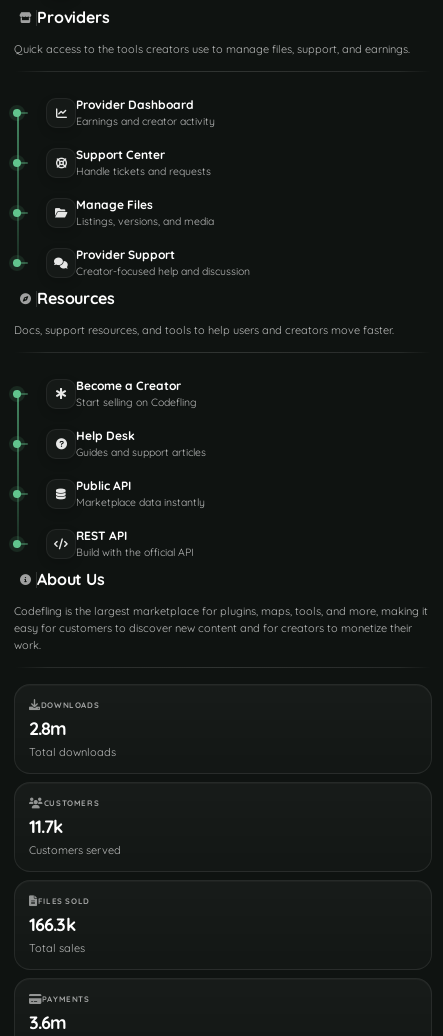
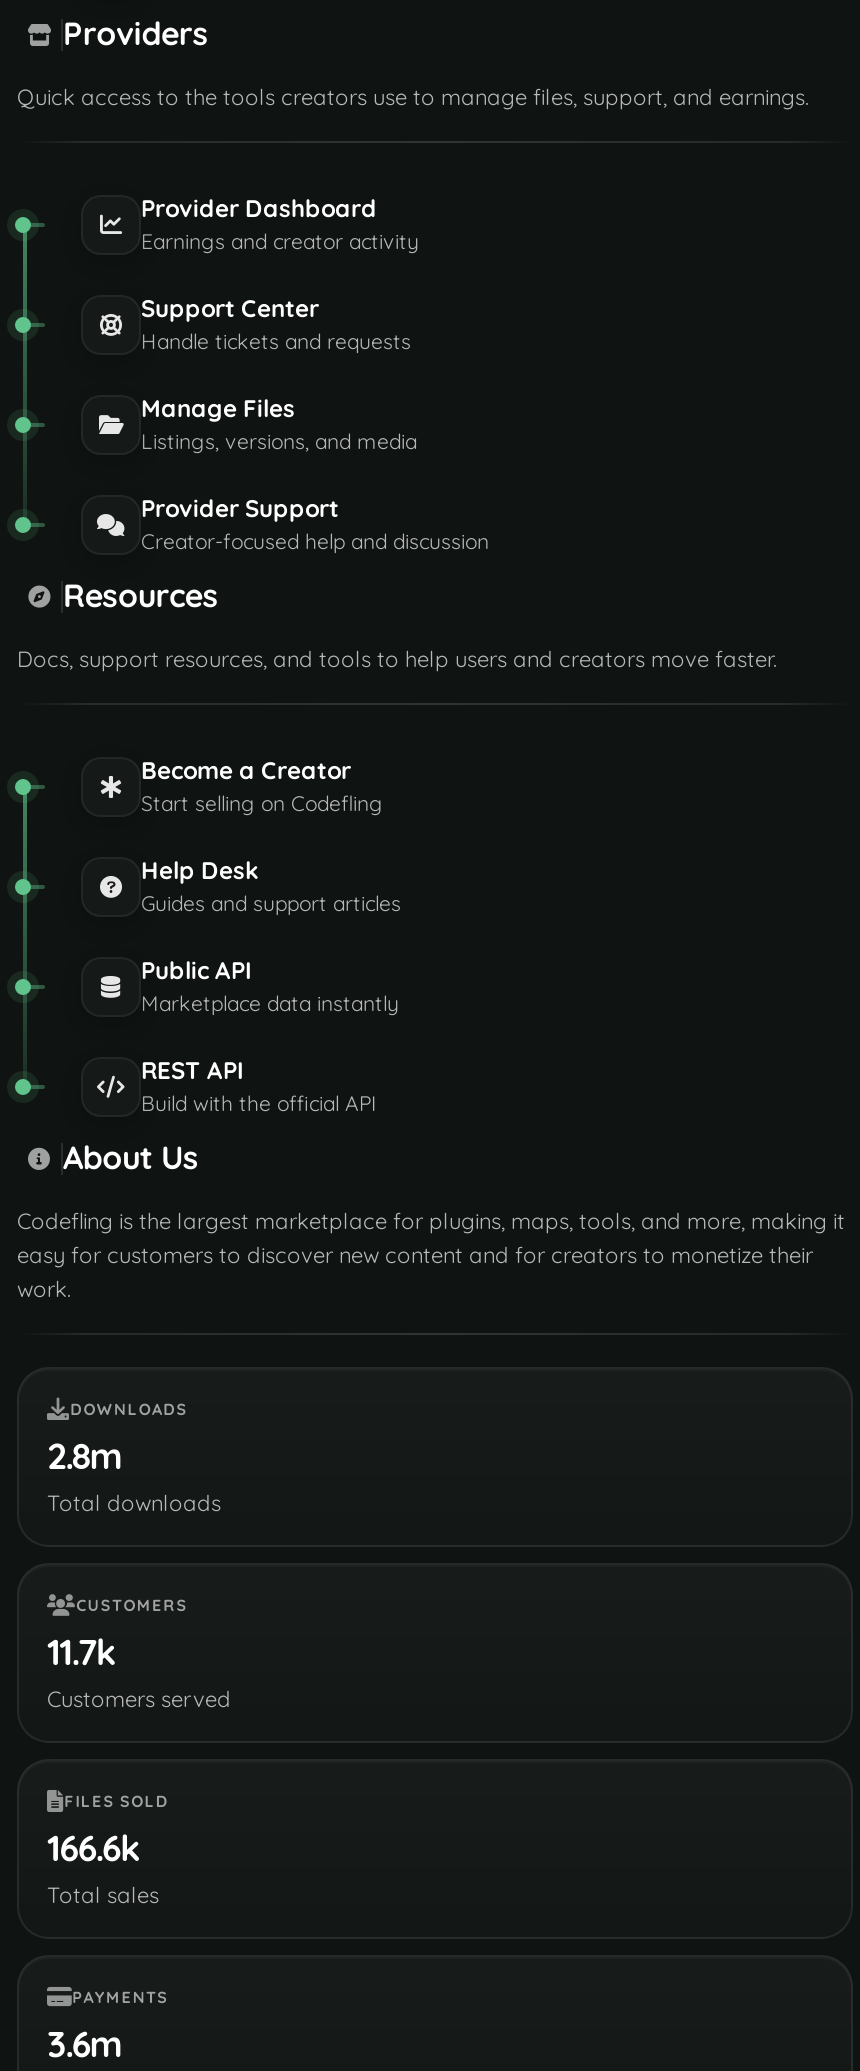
[29,913,75,936] 166.3k -> [47,1824,138,1870] 166.6k

